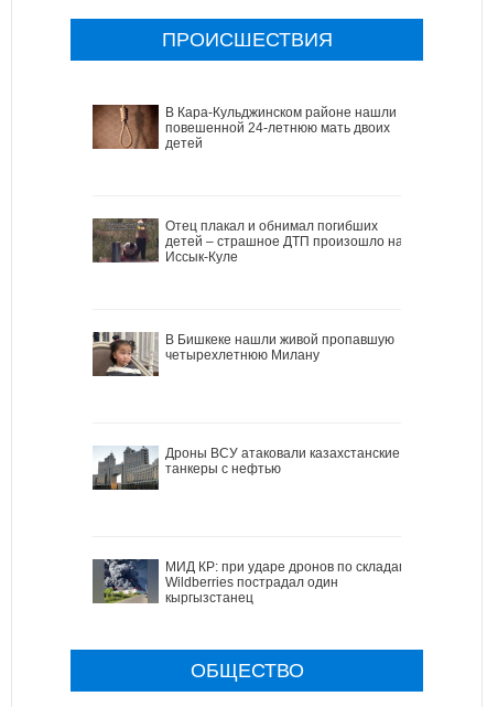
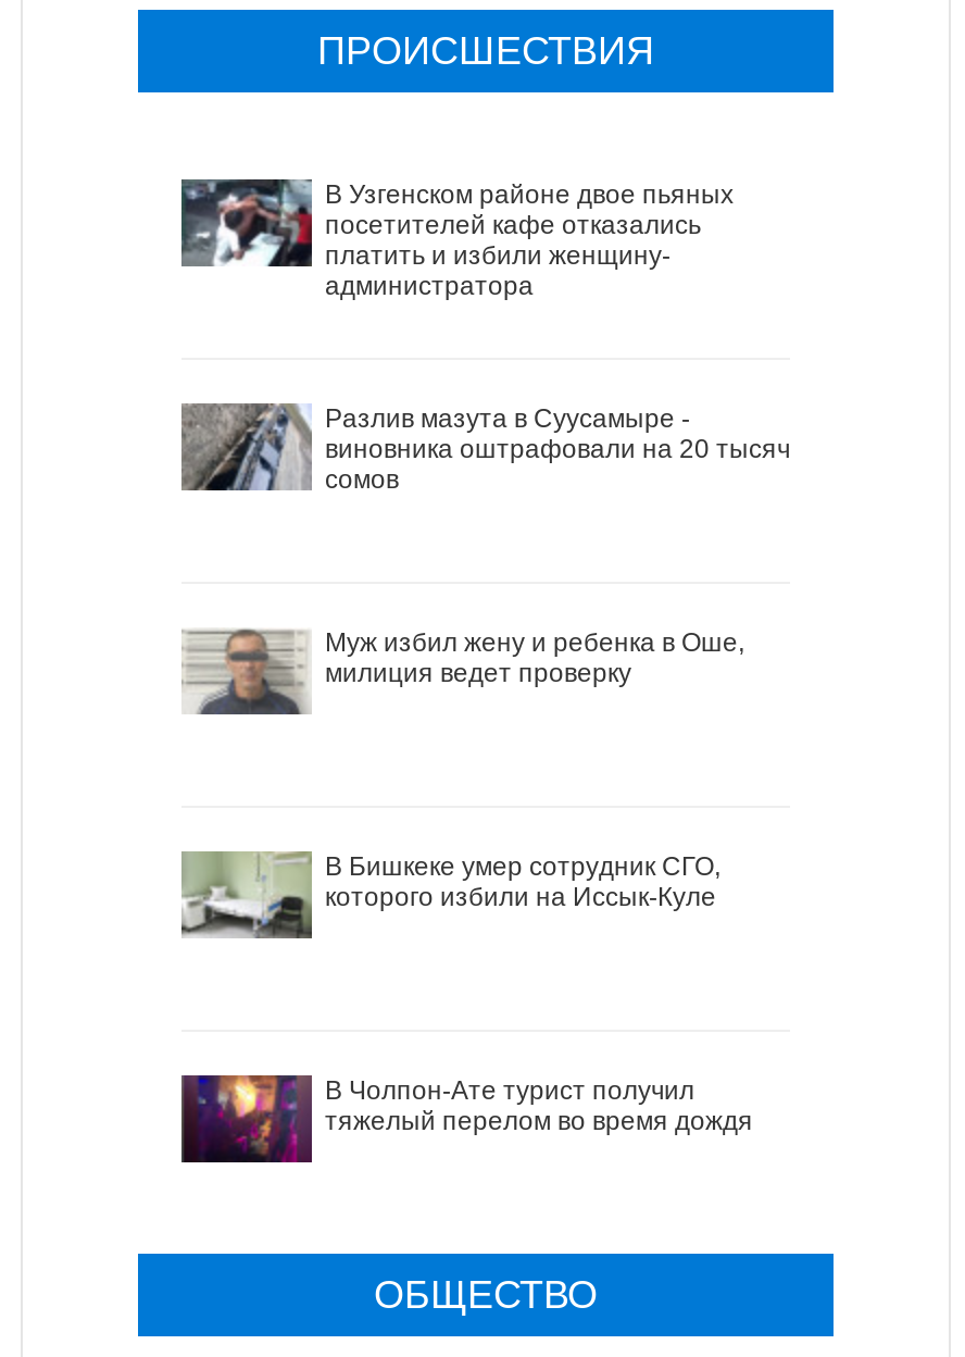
[93,105,397,151] [image] | В Кара-Кульджинском районе нашли | повешенной 24-летнюю мать двоих | детей -> [181,179,734,301] [image] | В Узгенском районе двое пьяных | посетителей кафе отказались | платить и избили женщину- | администратора
[94,218,403,264] [image] | Отец плакал и обнимал погибших | детей – страшное ДТП произошло на | Иссык-Куле -> [181,403,790,494] [image] | Разлив мазута в Суусамыре - | виновника оштрафовали на 20 тысяч | сомов
[91,331,394,377] [image] | В Бишкеке нашли живой пропавшую | четырехлетнюю Милану -> [181,627,744,714] [image] | Муж избил жену и ребенка в Оше, | милиция ведет проверку
[93,445,400,491] [image] | Дроны ВСУ атаковали казахстанские | танкеры с нефтью -> [181,851,720,938] [image] | В Бишкеке умер сотрудник СГО, | которого избили на Иссык-Куле
[93,558,408,605] [image] | МИД КР: при ударе дронов по складам | Wildberries пострадал один | кыргызстанец -> [184,1073,753,1165] [image] | В Чолпон-Ате турист получил | тяжелый перелом во время дождя

